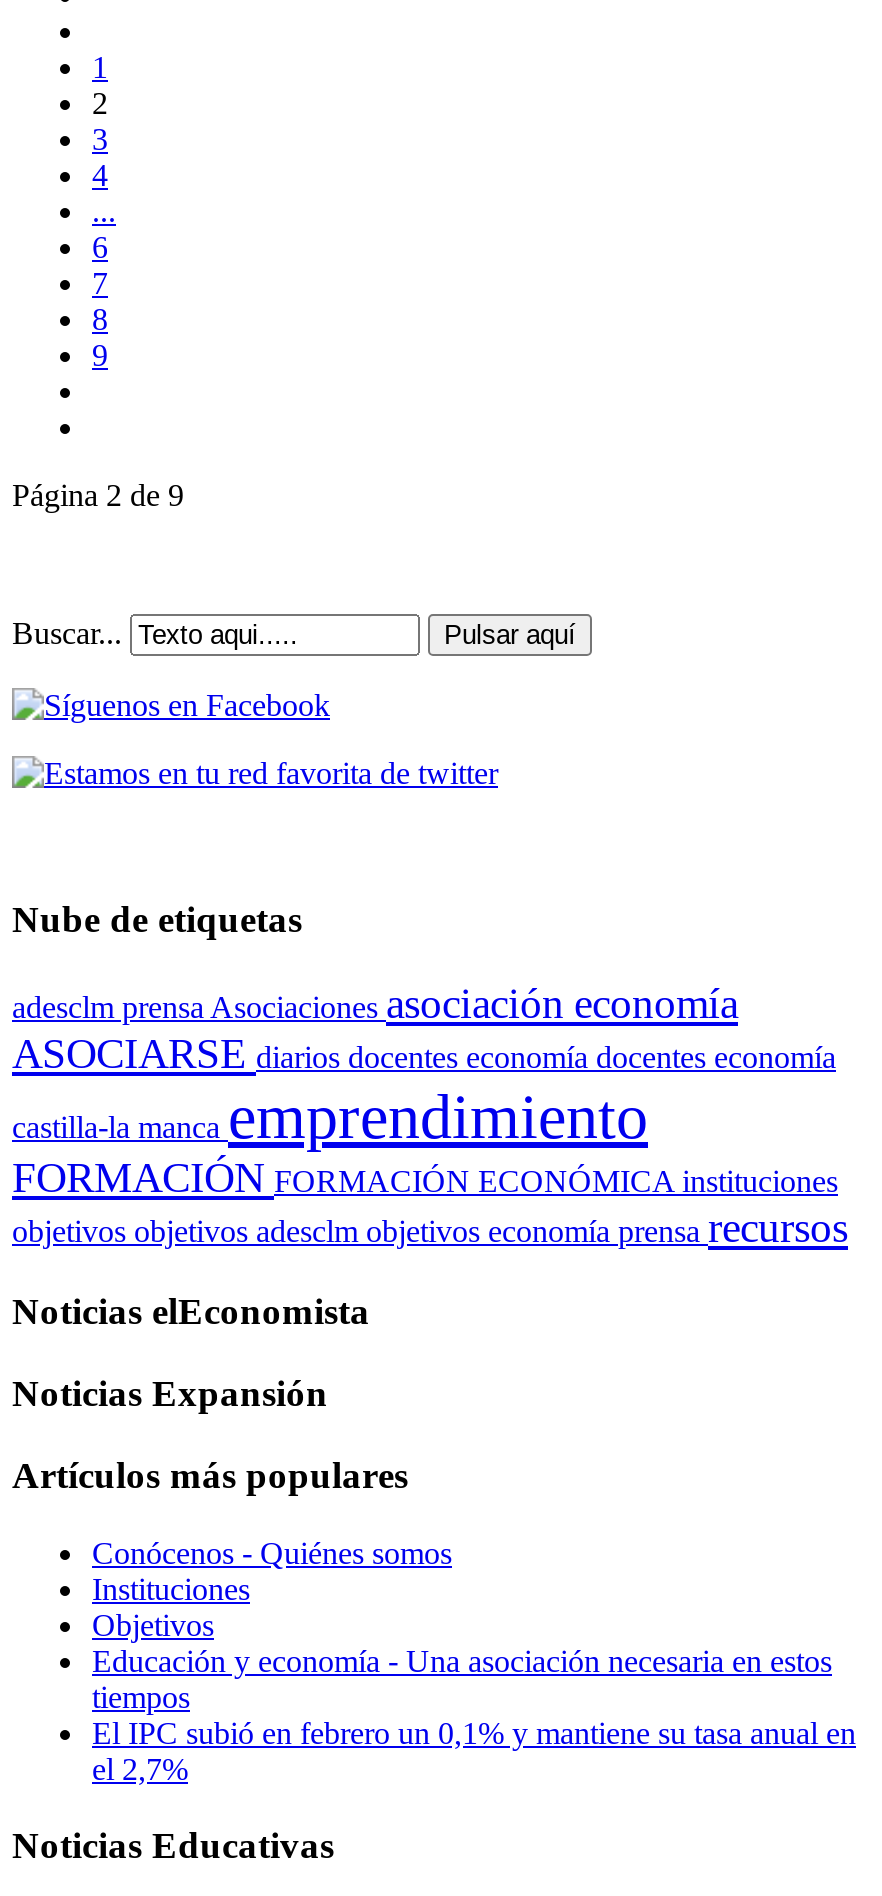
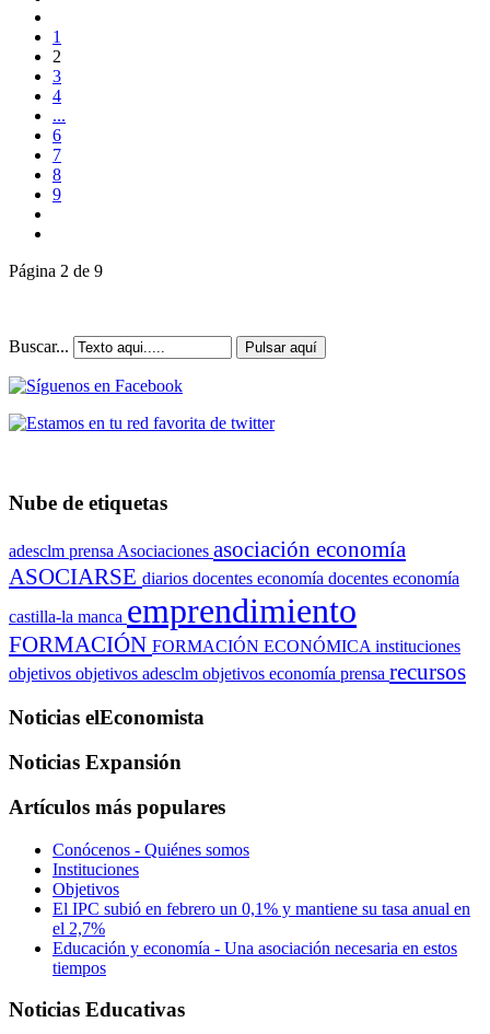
moved [92,1643,832,1713] -> [52,938,457,977]: Educación y economía - Una asociación necesaria en estos | tiempos
moved [92,1715,856,1785] -> [52,899,470,937]: El IPC subió en febrero un 0,1% y mantiene su tasa anual en | el 2,7%

